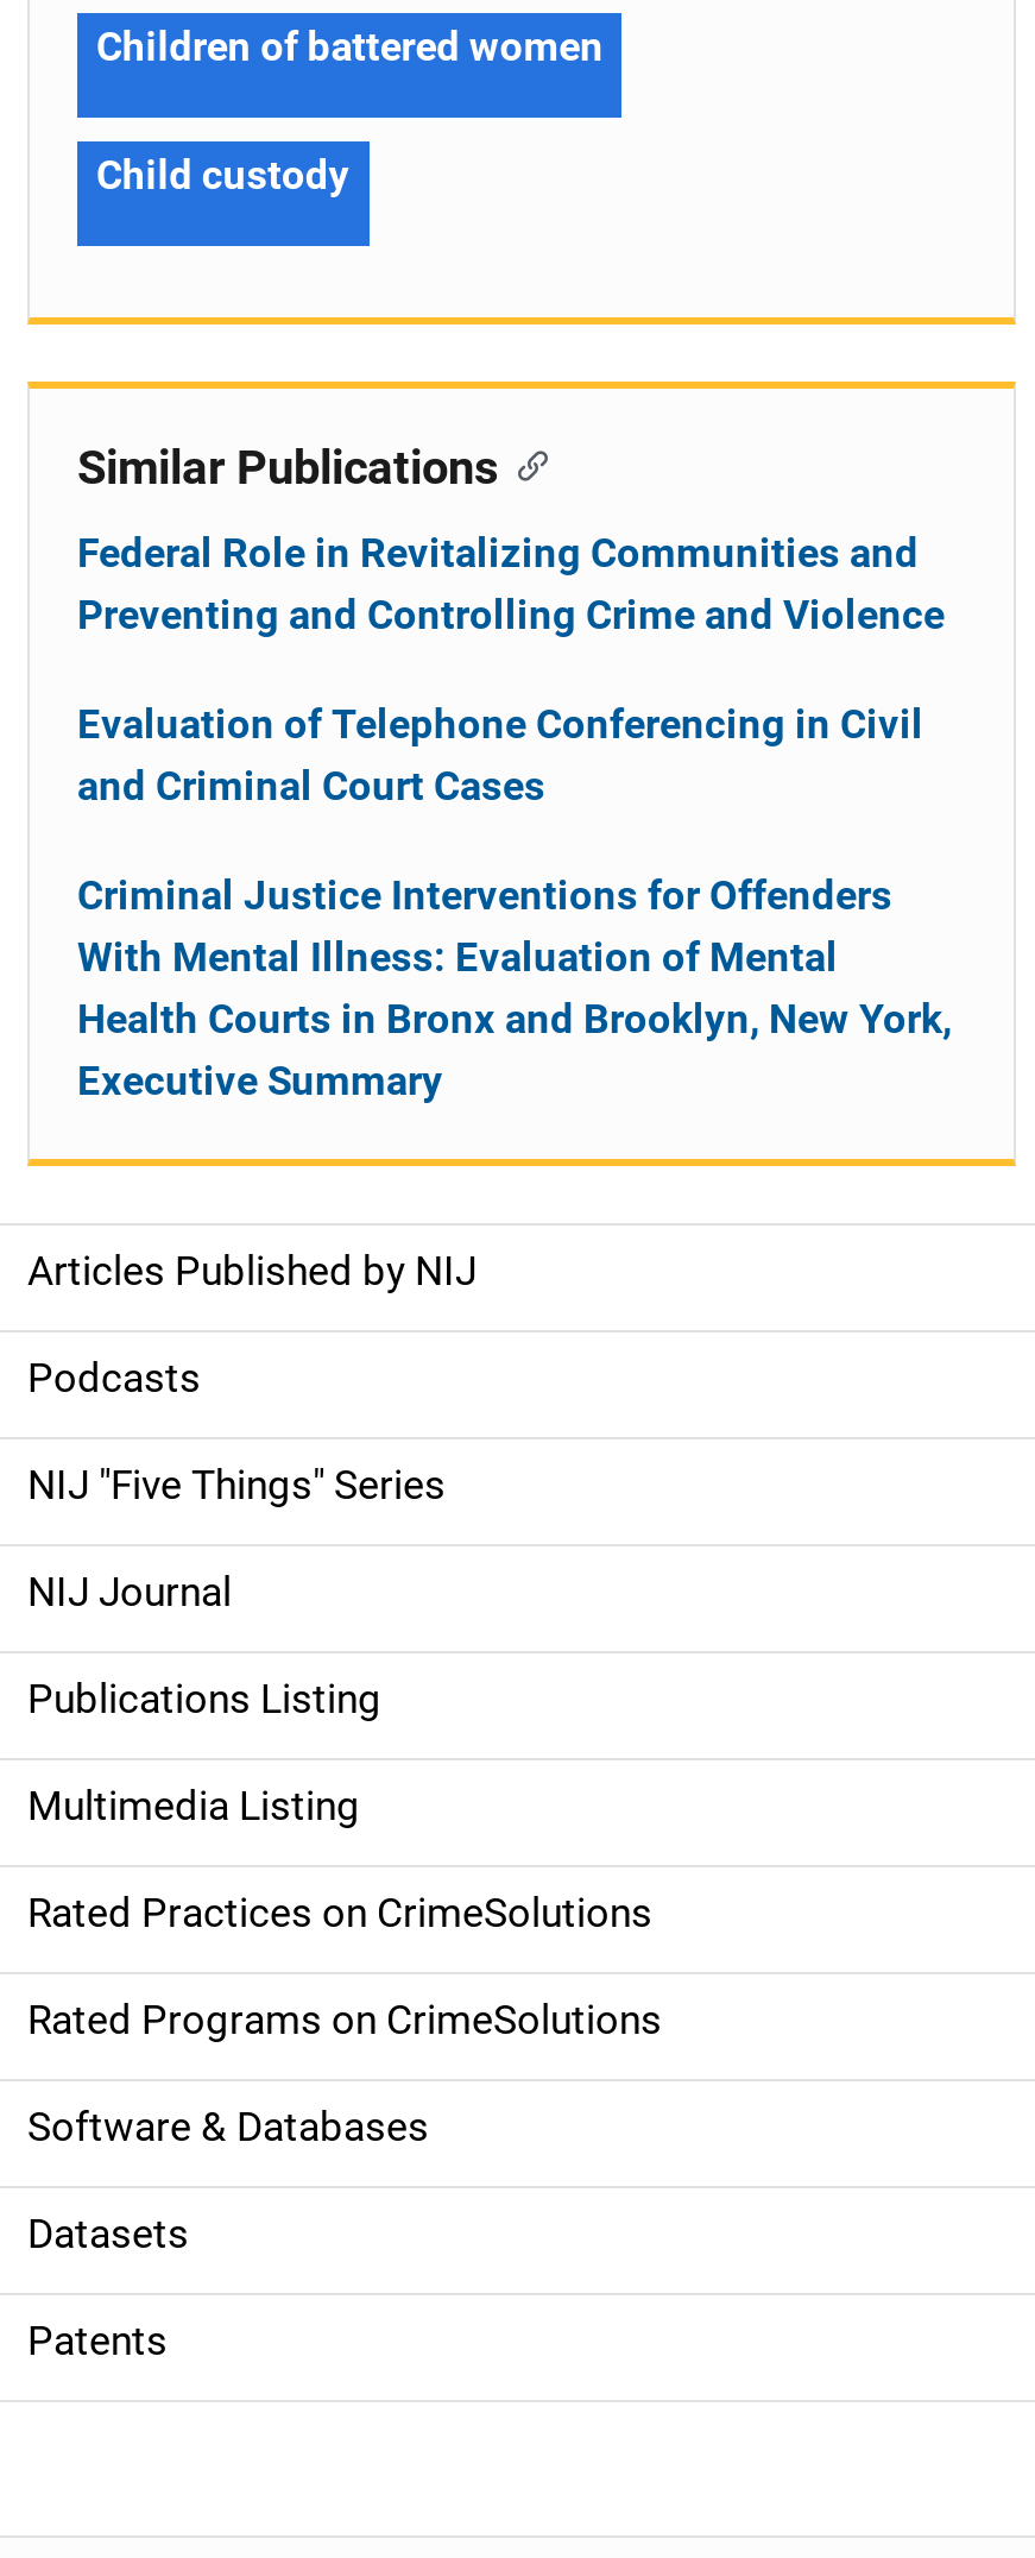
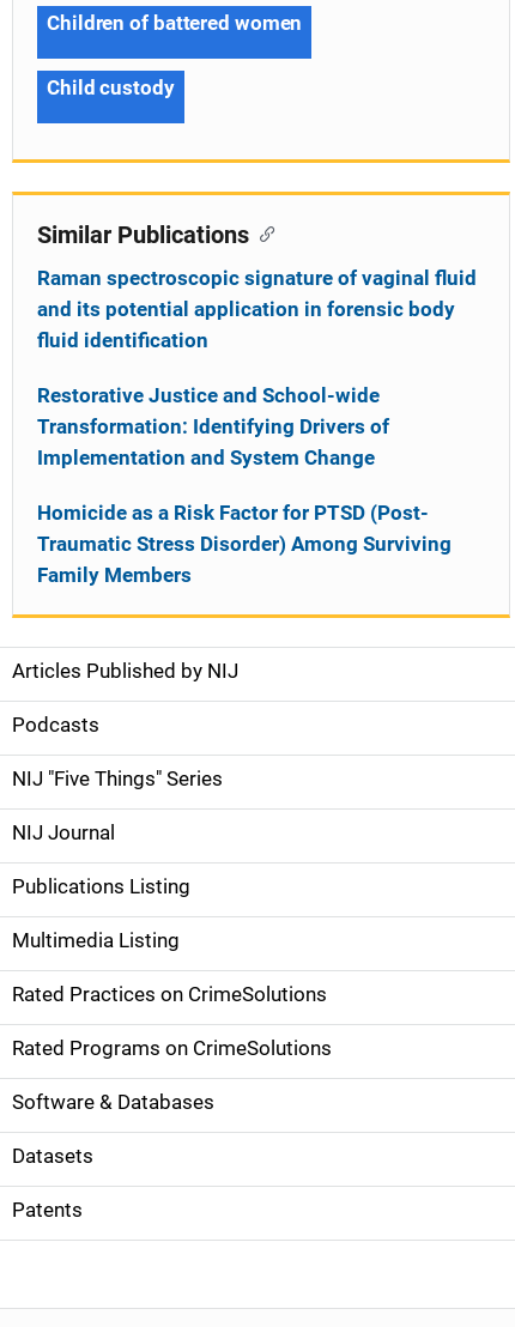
[77,529,945,638] Federal Role in Revitalizing Communities and | Preventing and Controlling Crime and Violence -> [37,266,477,352] Raman spectroscopic signature of vaginal fluid | and its potential application in forensic body | fluid identification
[77,700,923,809] Evaluation of Telephone Conferencing in Civil | and Criminal Court Cases -> [37,383,389,469] Restorative Justice and School-wide | Transformation: Identifying Drivers of | Implementation and System Change
[77,871,952,1104] Criminal Justice Interventions for Offenders | With Mental Illness: Evaluation of Mental | Health Courts in Bronx and Brooklyn, New York, | Executive Summary -> [37,501,452,587] Homicide as a Risk Factor for PTSD (Post- | Traumatic Stress Disorder) Among Surviving | Family Members

